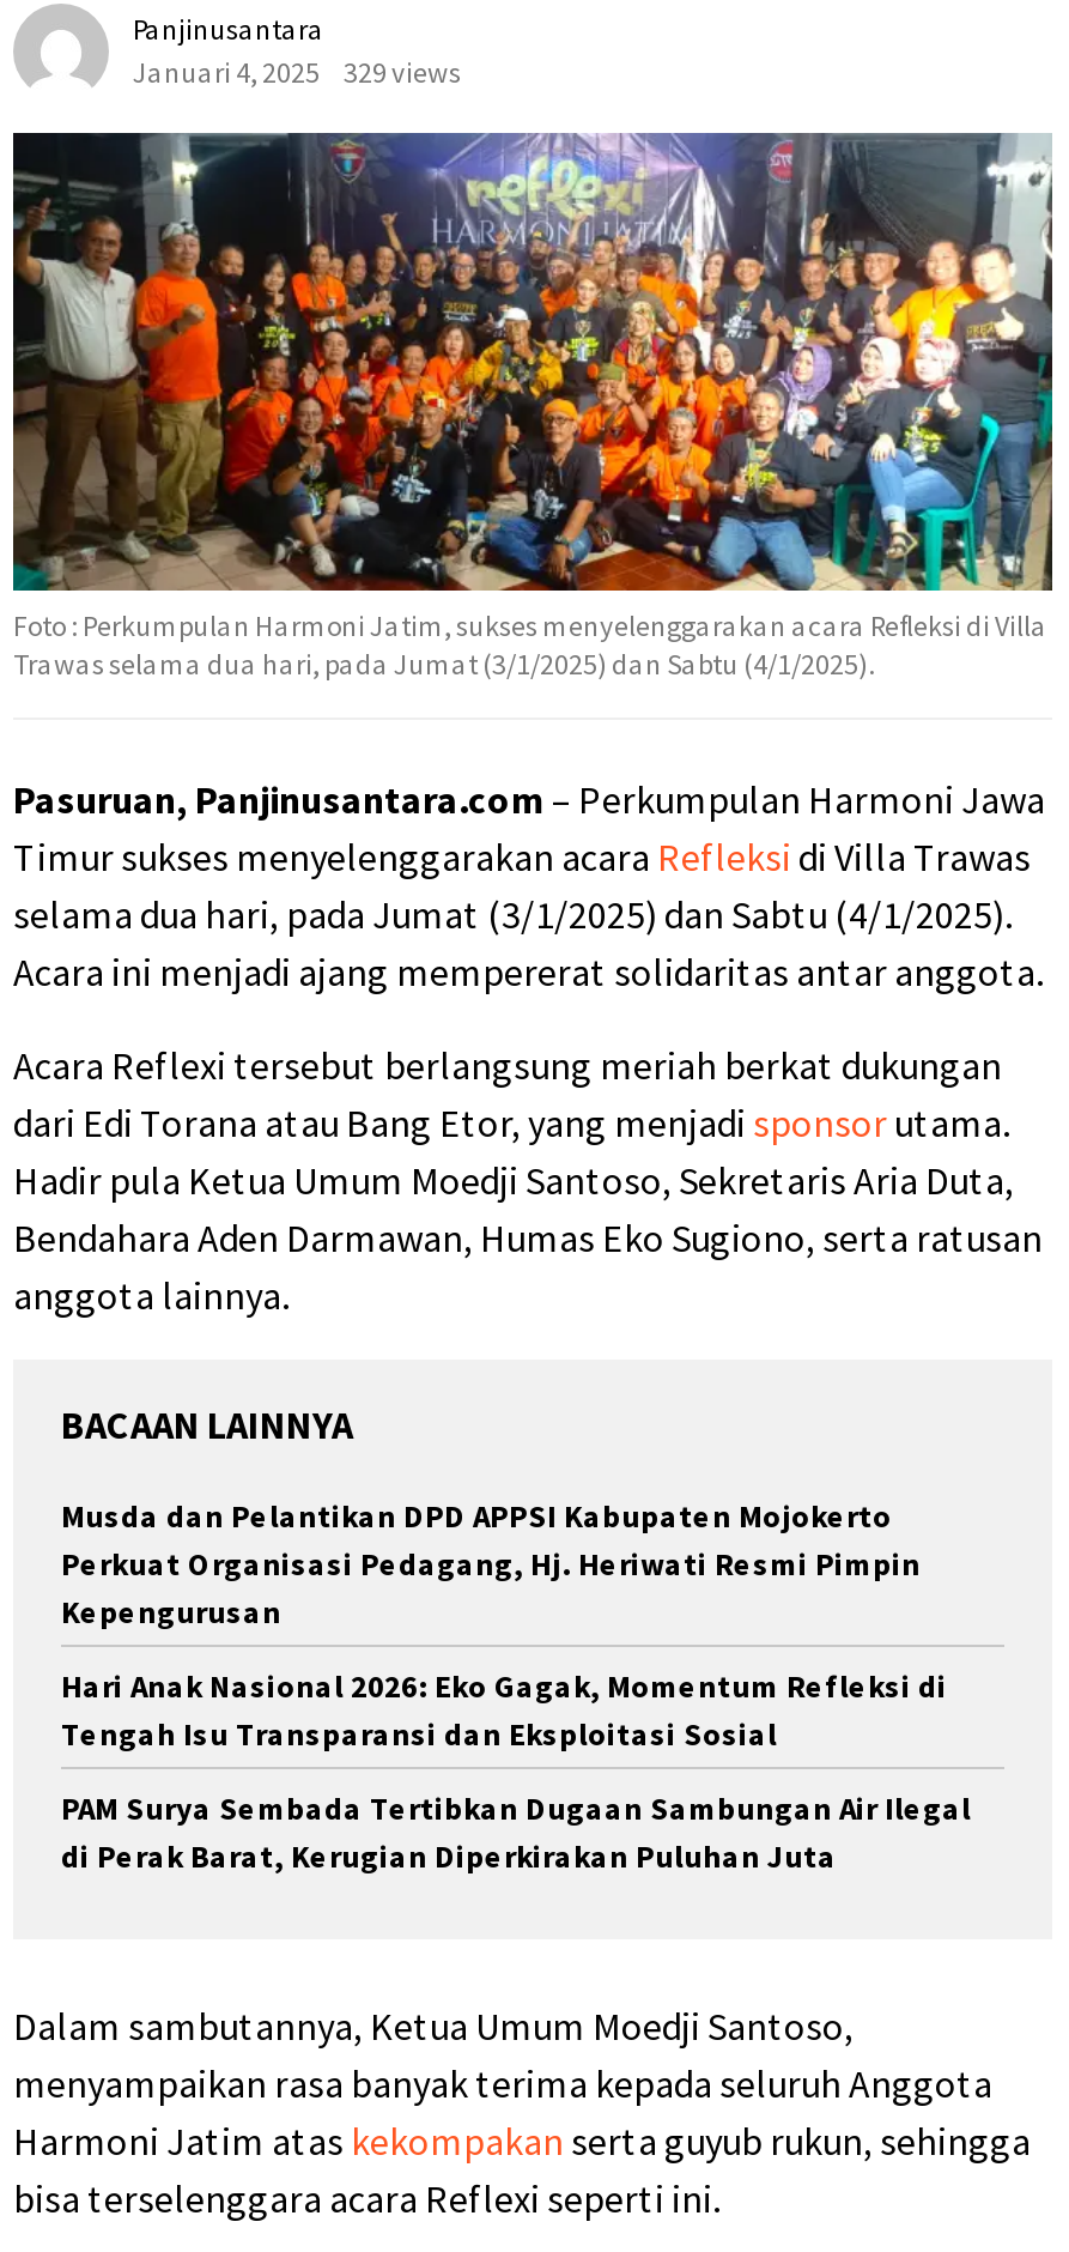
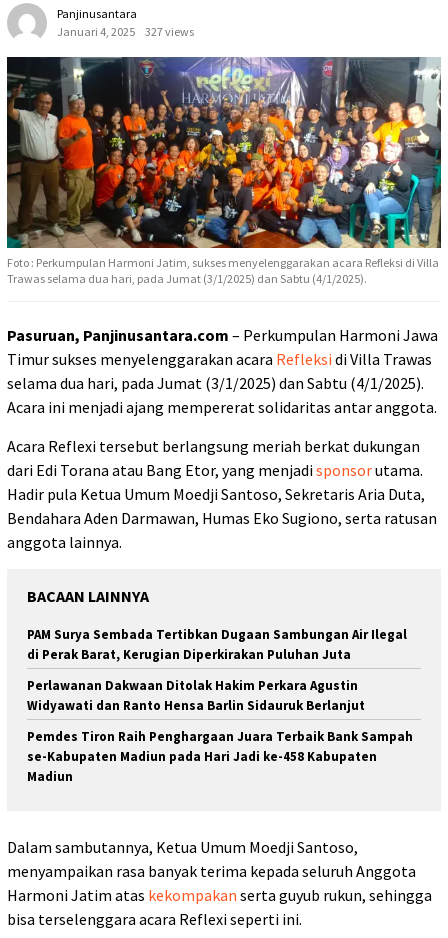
[133,55,461,91] Januari 4, 2025 329 views -> [57,24,194,39] Januari 4, 2025 327 views
[61,1496,947,1755] Musda dan Pelantikan DPD APPSI Kabupaten Mojokerto | Perkuat Organisasi Pedagang, Hj. Heriwati Resmi Pimpin | Kepengurusan | Hari Anak Nasional 2026: Eko Gagak, Momentum Refleksi di | Tengah Isu Transparansi dan Eksploitasi Sosial -> none
moved [61,1788,971,1877] -> [27,626,407,663]: PAM Surya Sembada Tertibkan Dugaan Sambungan Air Ilegal | di Perak Barat, Kerugian Diperkirakan Puluhan Juta
none -> [27,677,413,785] Perlawanan Dakwaan Ditolak Hakim Perkara Agustin | Widyawati dan Ranto Hensa Barlin Sidauruk Berlanjut | Pemdes Tiron Raih Penghargaan Juara Terbaik Bank Sampah | se-Kabupaten Madiun pada Hari Jadi ke-458 Kabupaten | Madiun

